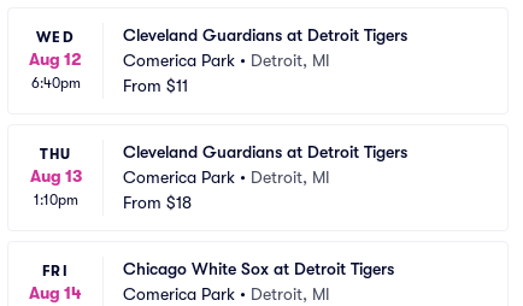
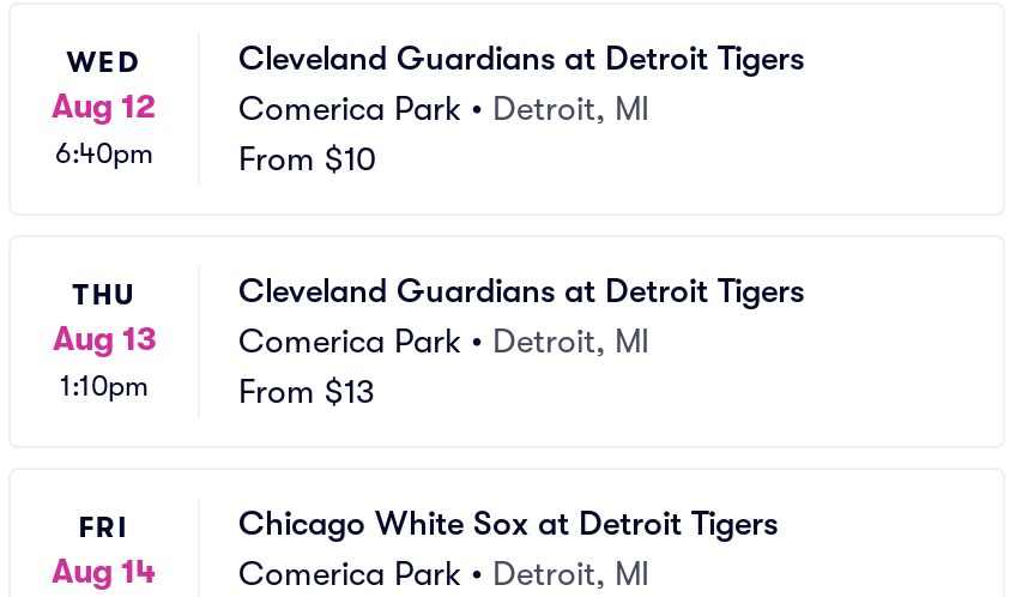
[123,76,188,95] From $11 -> [238,139,377,177] From $10
[123,193,192,212] From $18 -> [238,372,375,410] From $13

